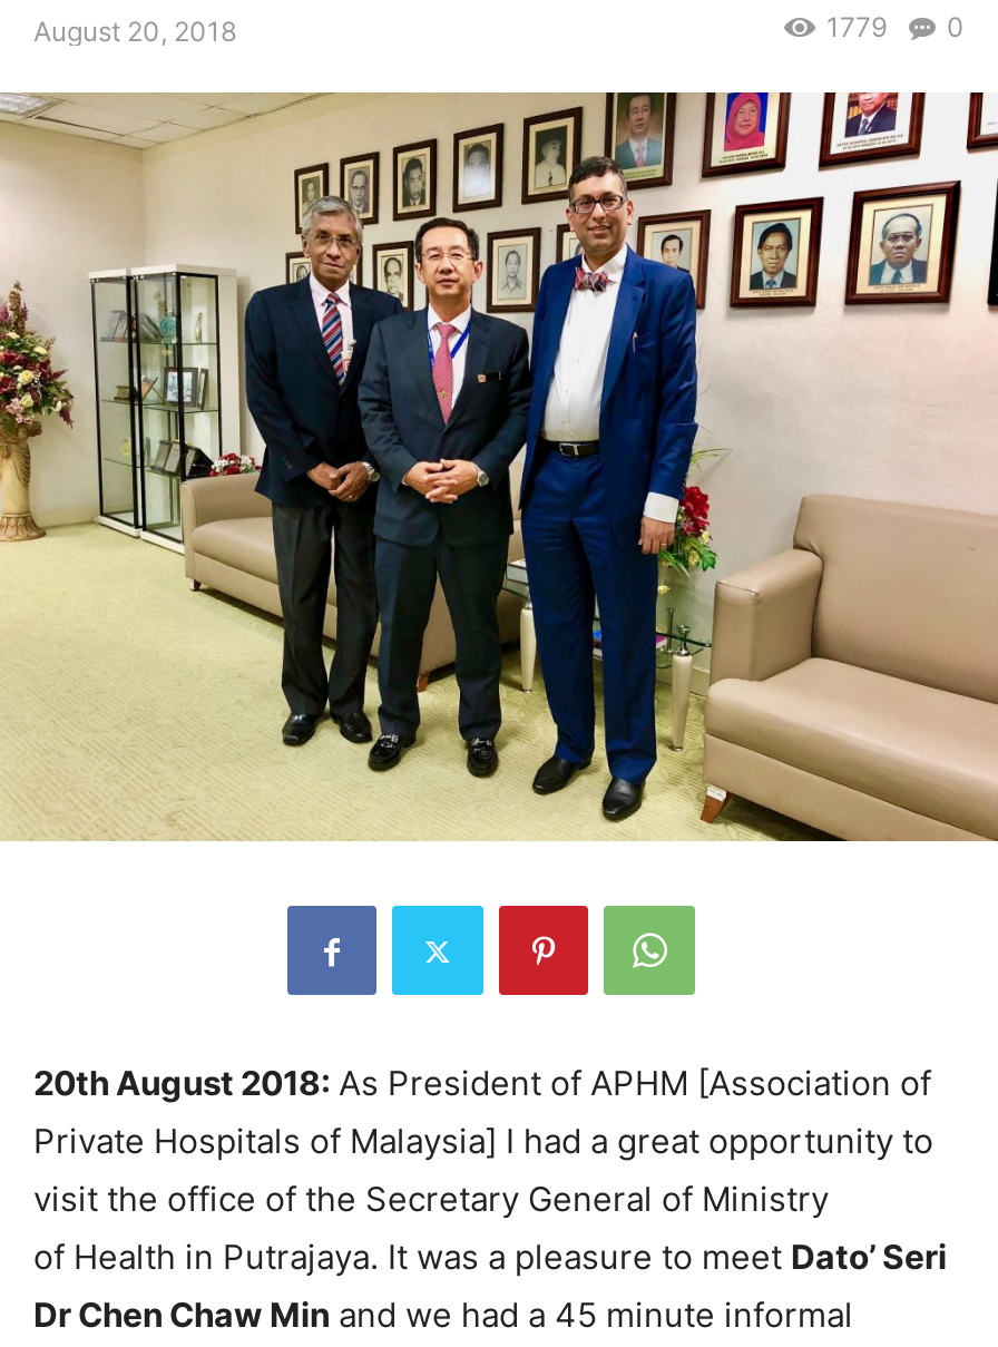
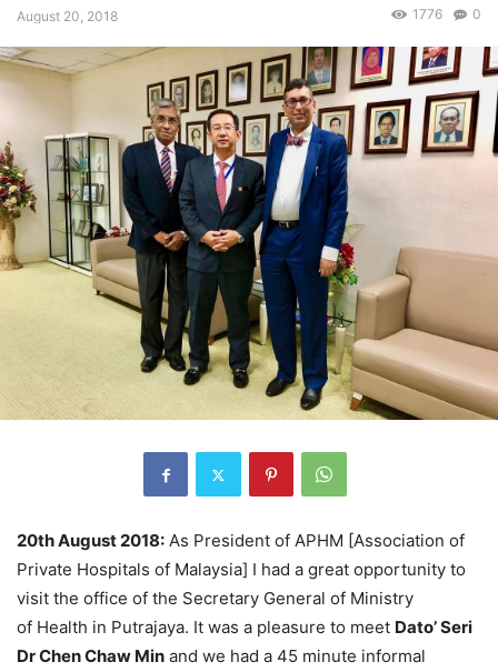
[826,10,965,43] 1779 0 -> [412,6,481,22] 1776 0

